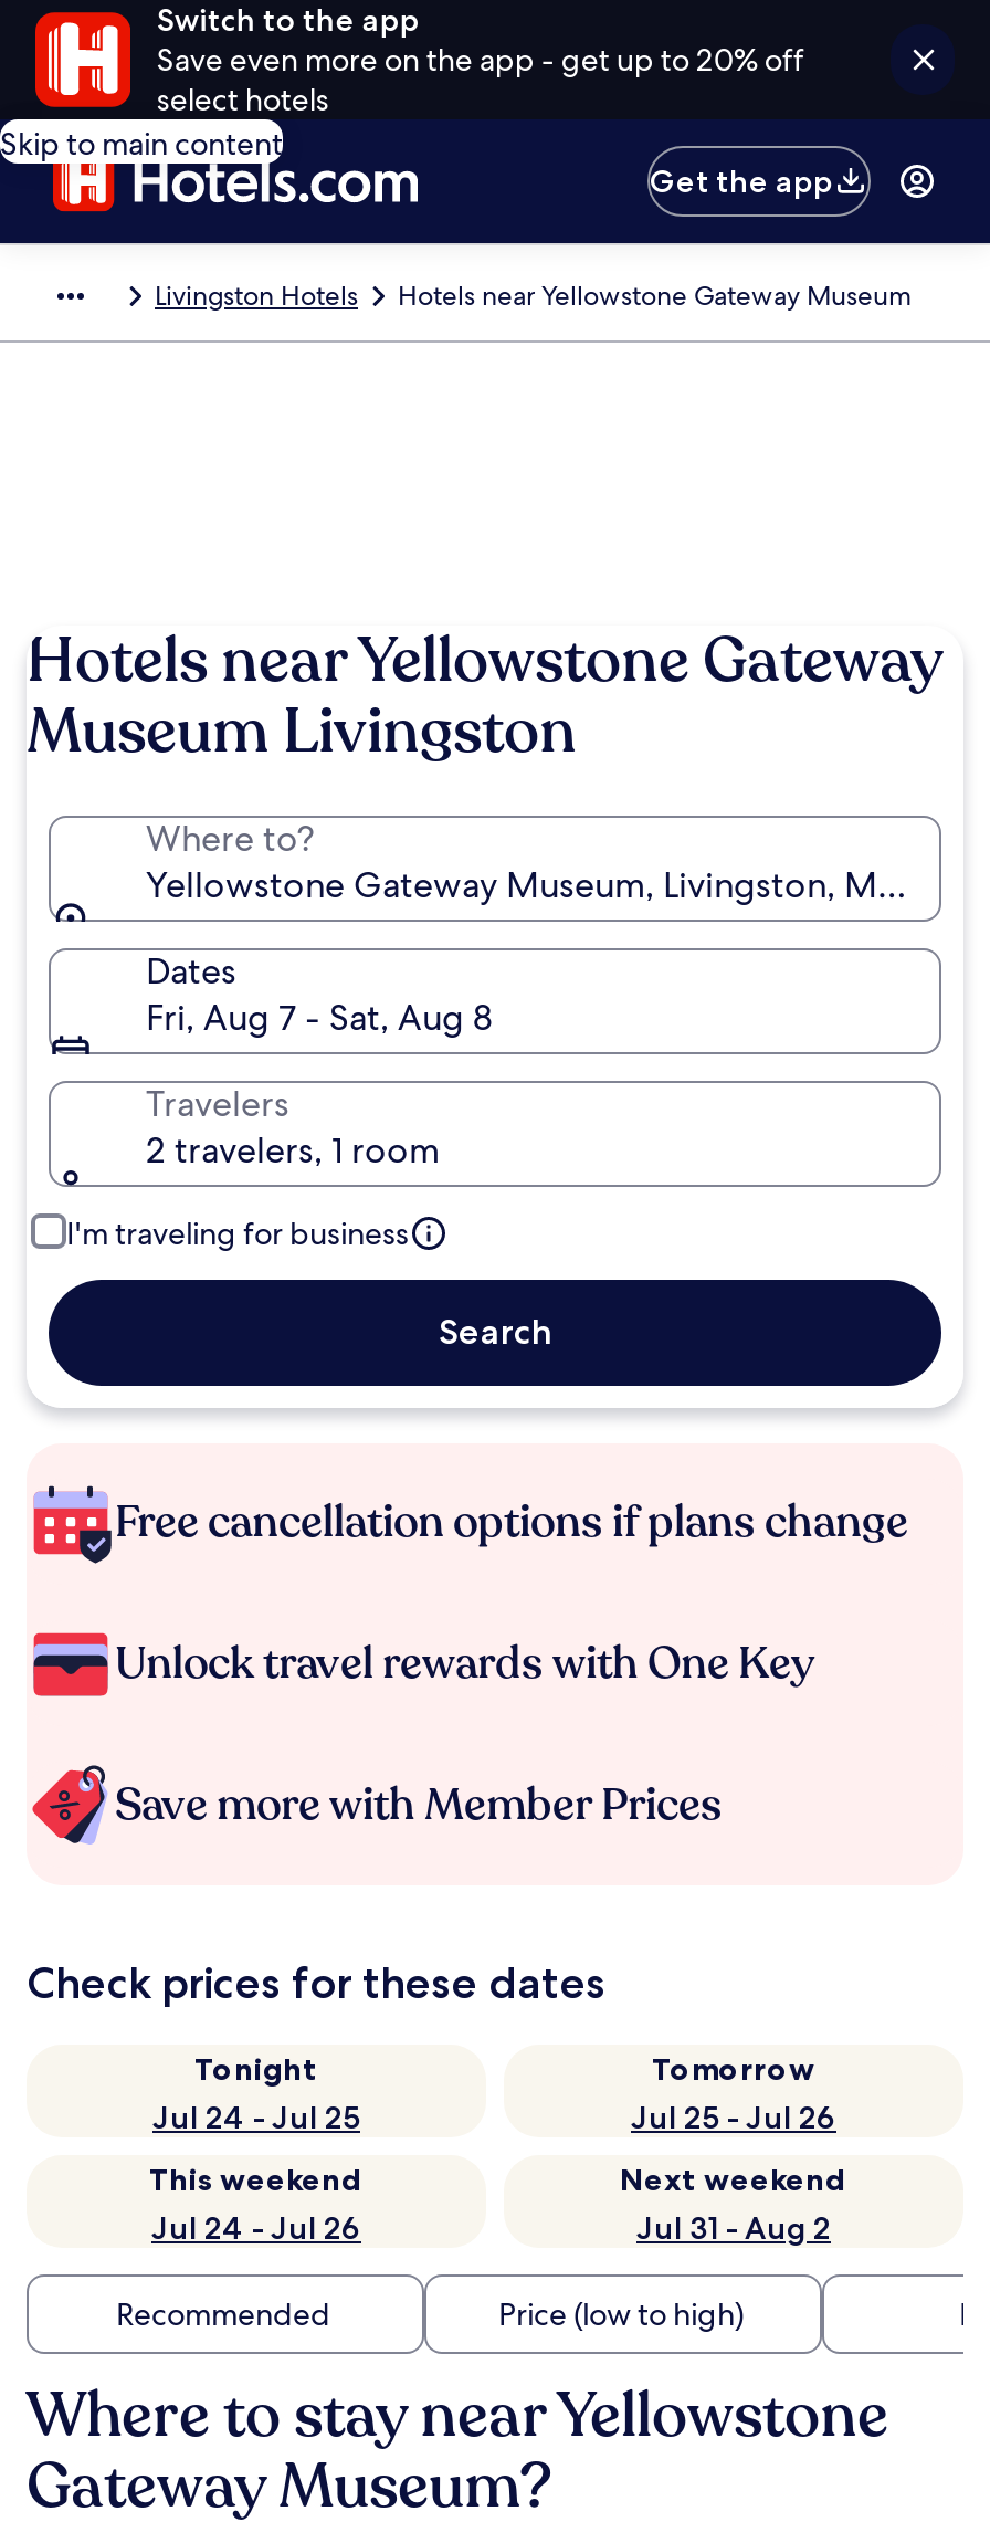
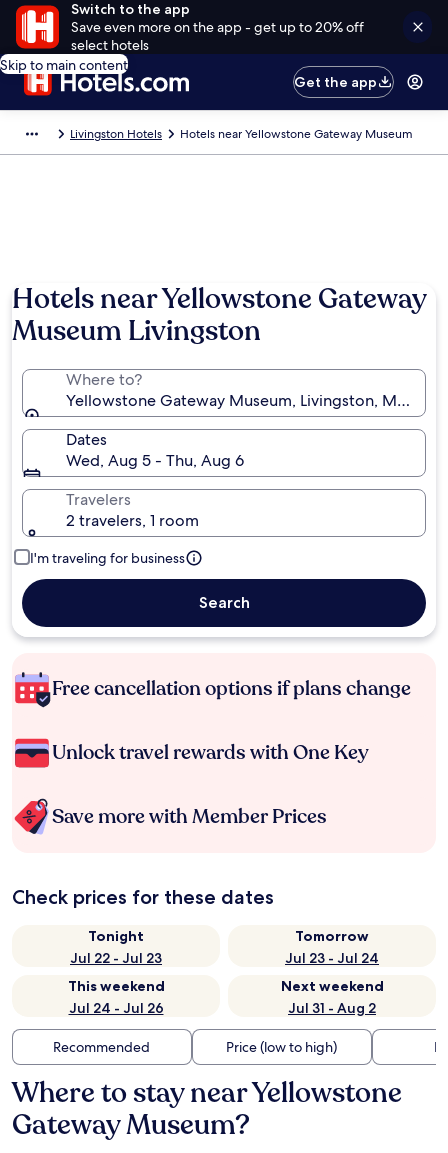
[146,995,493,1041] Fri, Aug 7 - Sat, Aug 8 -> [66,450,244,471] Wed, Aug 5 - Thu, Aug 6
[152,2098,360,2137] Jul 24 - Jul 25 -> [70,949,162,967] Jul 22 - Jul 23
[631,2098,836,2137] Jul 25 - Jul 26 -> [285,949,379,967] Jul 23 - Jul 24

